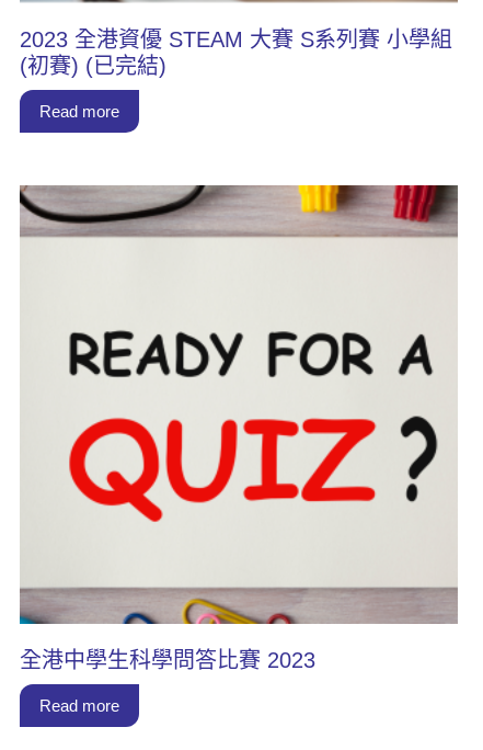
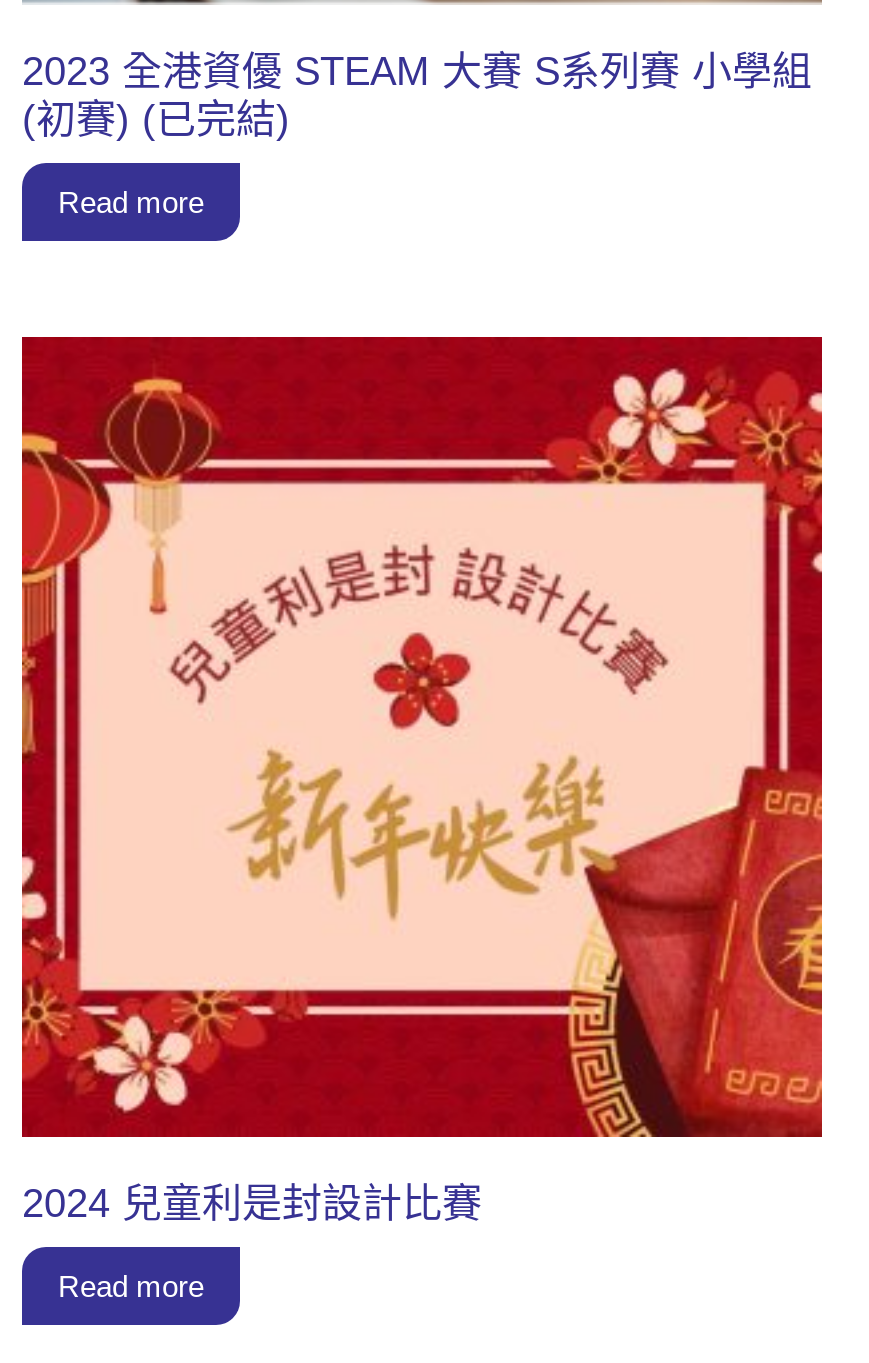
[19,184,459,672] [image] | 全港中學生科學問答比賽 2023 -> [20,334,824,1225] [image] | 2024 兒童利是封設計比賽

